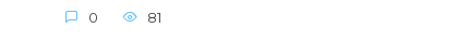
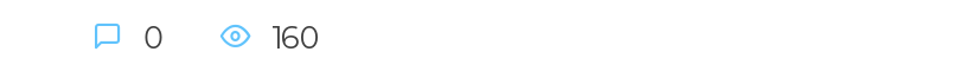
[147,9,161,26] 81 -> [271,18,321,54] 160

